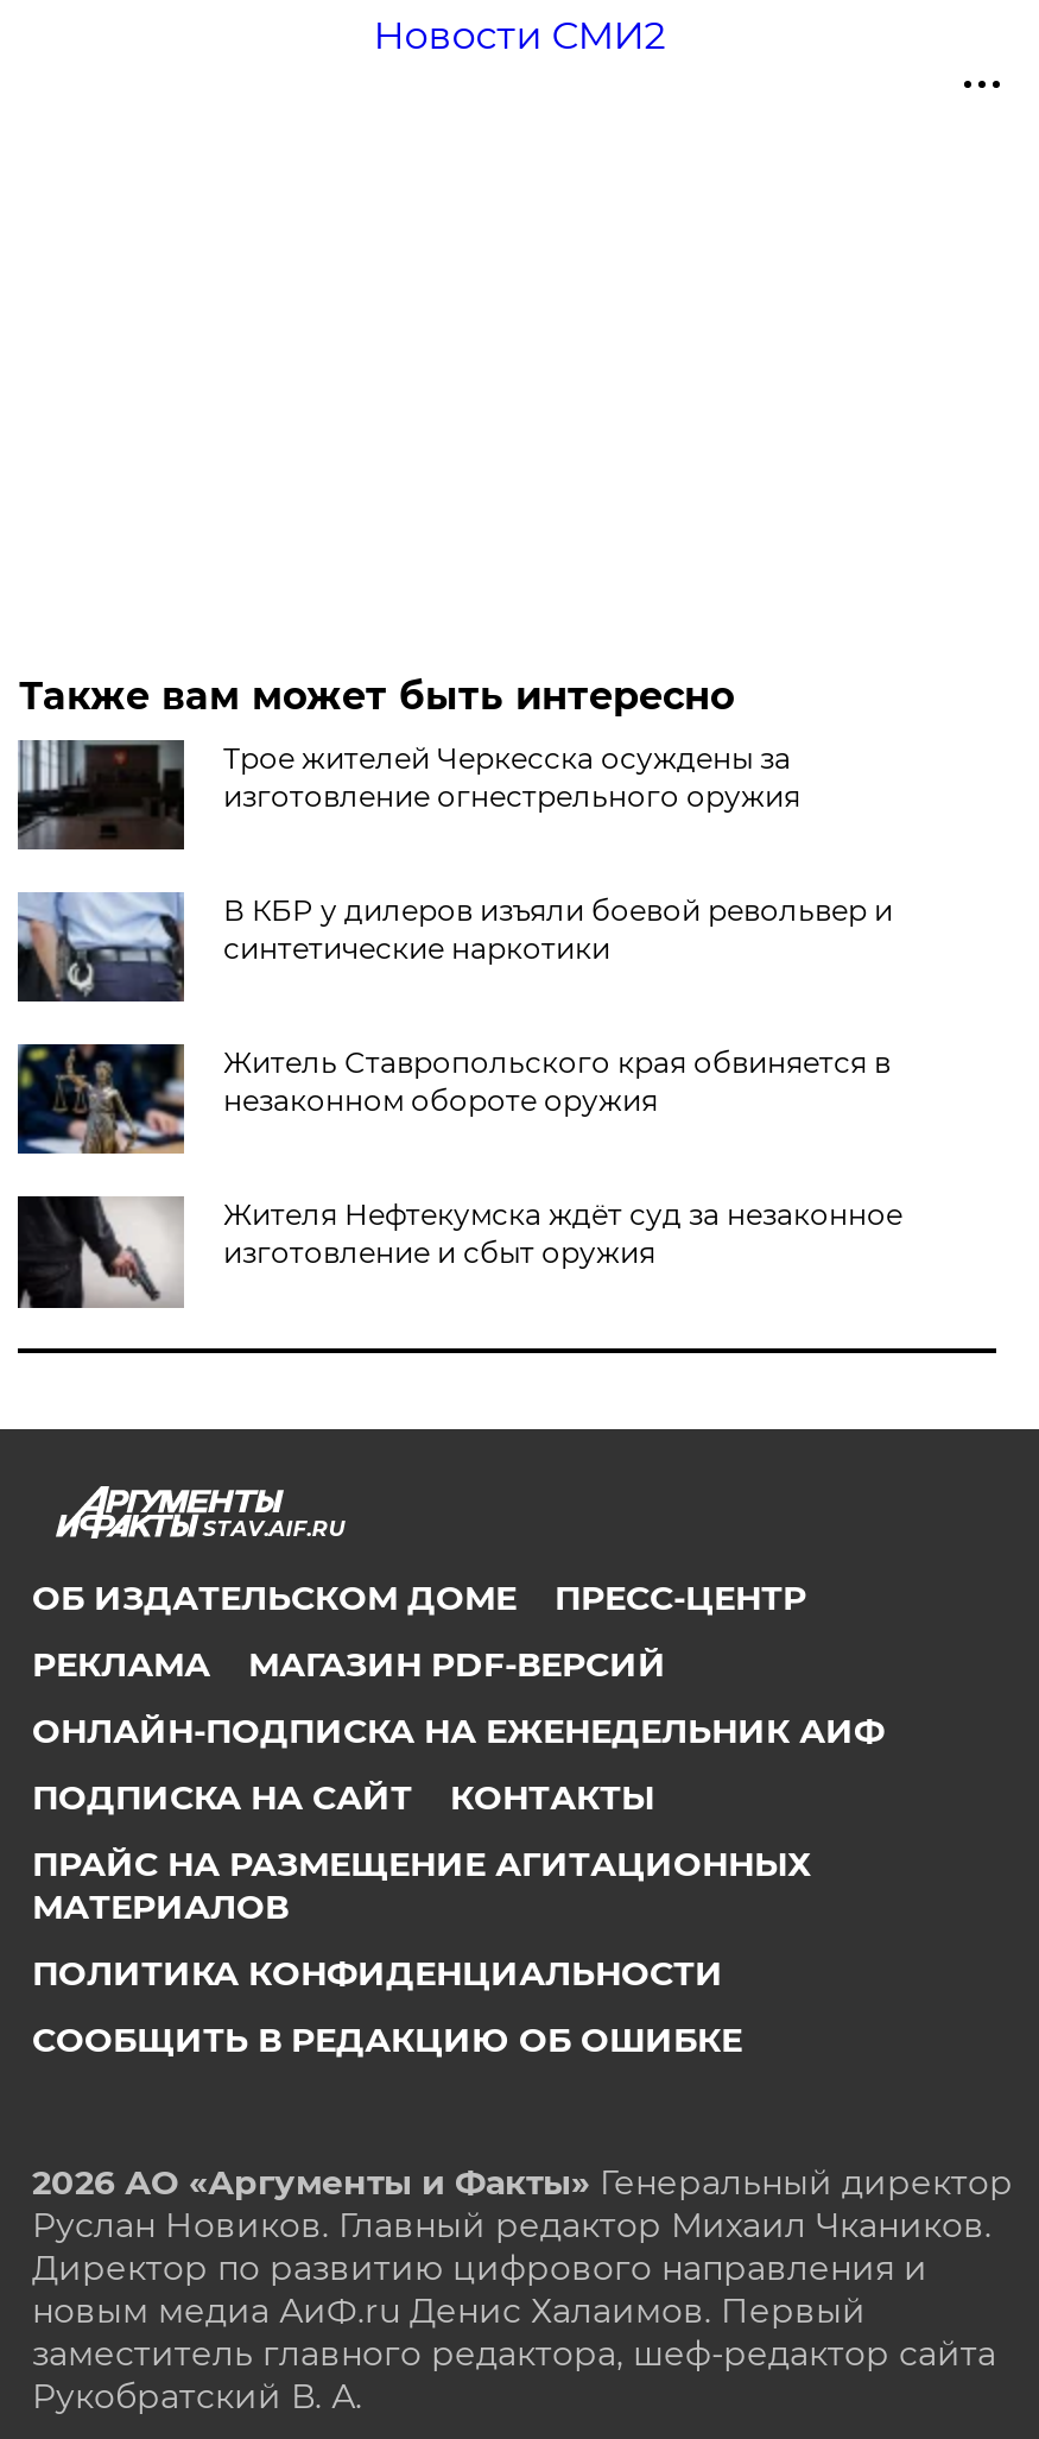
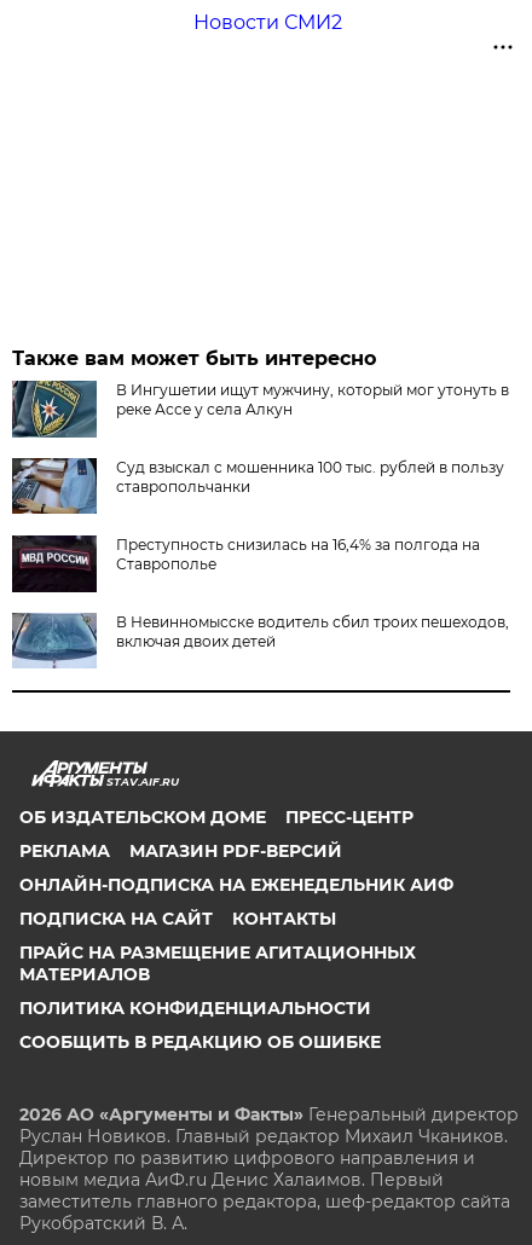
[18,740,800,852] [image] | Трое жителей Черкесска осуждены за | изготовление огнестрельного оружия -> [11,381,510,439] [image] | В Ингушетии ищут мужчину, который мог утонуть в | реке Ассе у села Алкун
[15,890,893,1004] [image] | В КБР у дилеров изъяли боевой револьвер и | синтетические наркотики -> [11,457,505,515] [image] | Суд взыскал с мошенника 100 тыс. рублей в пользу | ставропольчанки
[15,1044,890,1156] [image] | Житель Ставропольского края обвиняется в | незаконном обороте оружия -> [11,535,480,593] [image] | Преступность снизилась на 16,4% за полгода на | Ставрополье
[15,1194,902,1310] [image] | Жителя Нефтекумска ждёт суд за незаконное | изготовление и сбыт оружия -> [11,612,510,670] [image] | В Невинномысске водитель сбил троих пешеходов, | включая двоих детей

